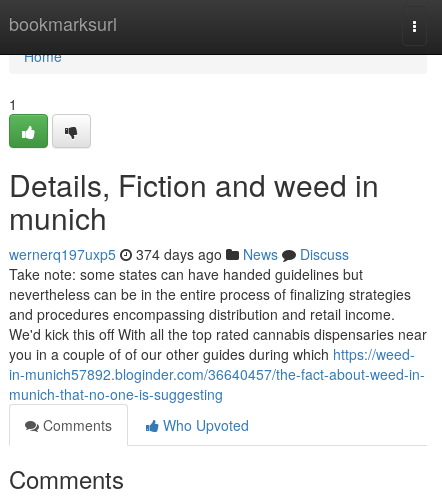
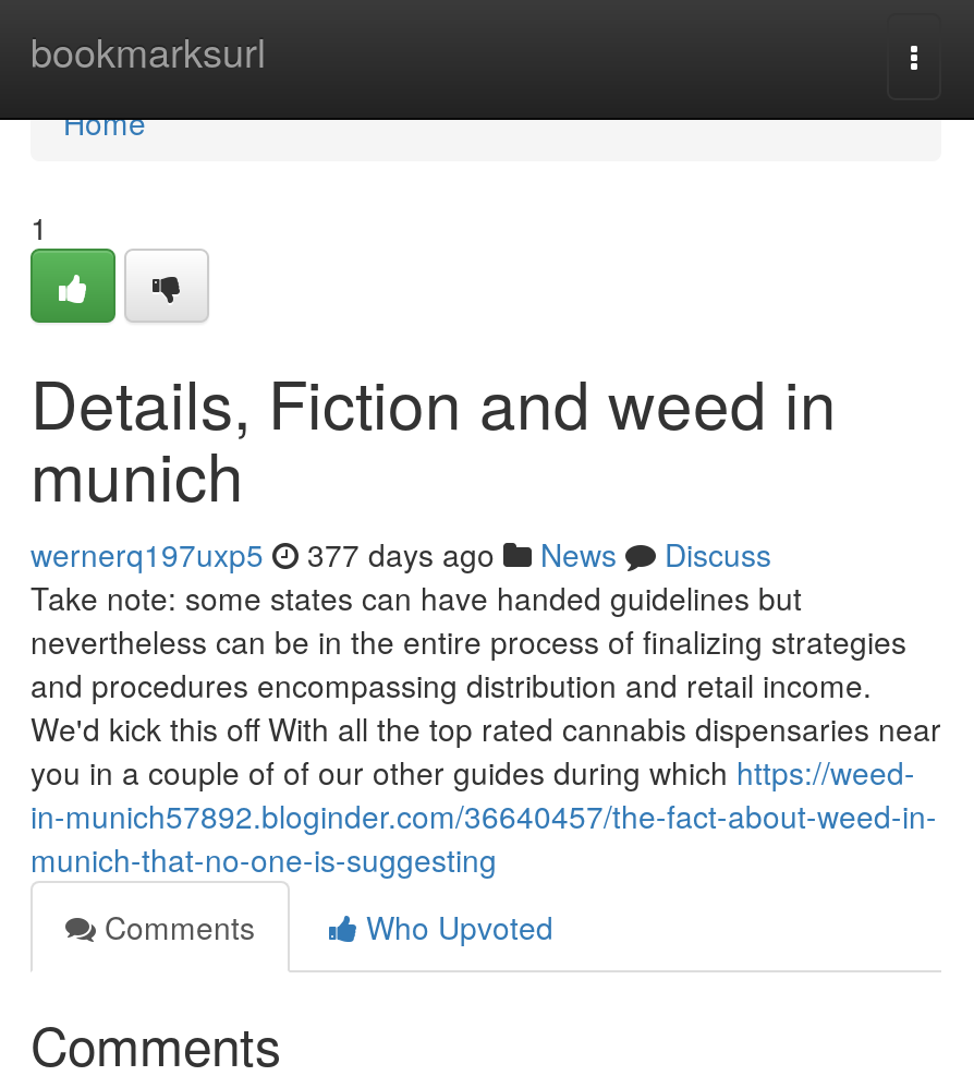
[9,244,349,264] wernerq197uxp5 374 days ago News Discuss -> [31,532,771,576] wernerq197uxp5 377 days ago News Discuss

